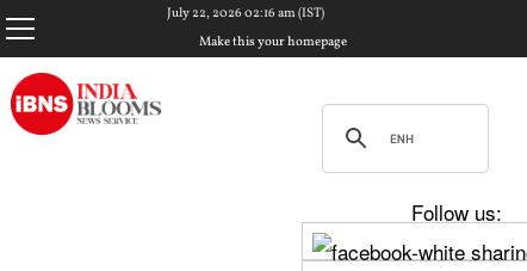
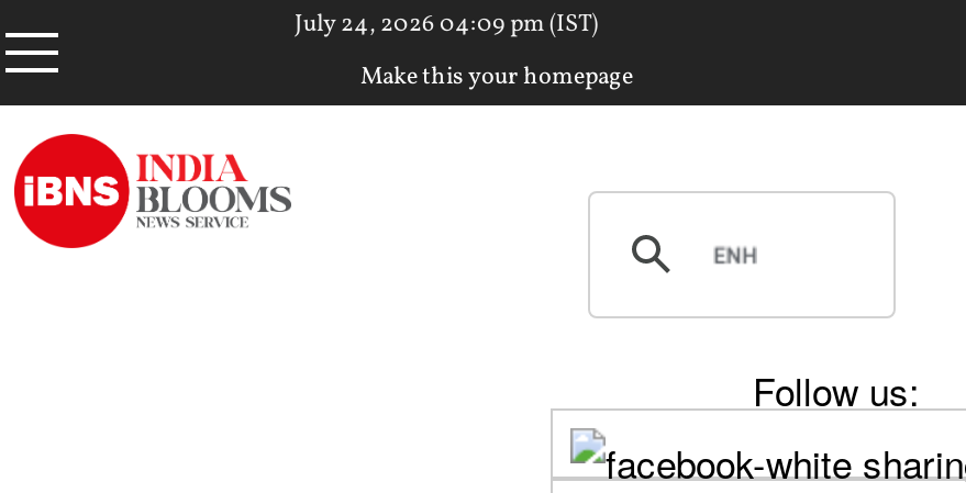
[166,5,324,23] July 22, 2026 02:16 am (IST) -> [295,9,598,42] July 24, 2026 04:09 pm (IST)

